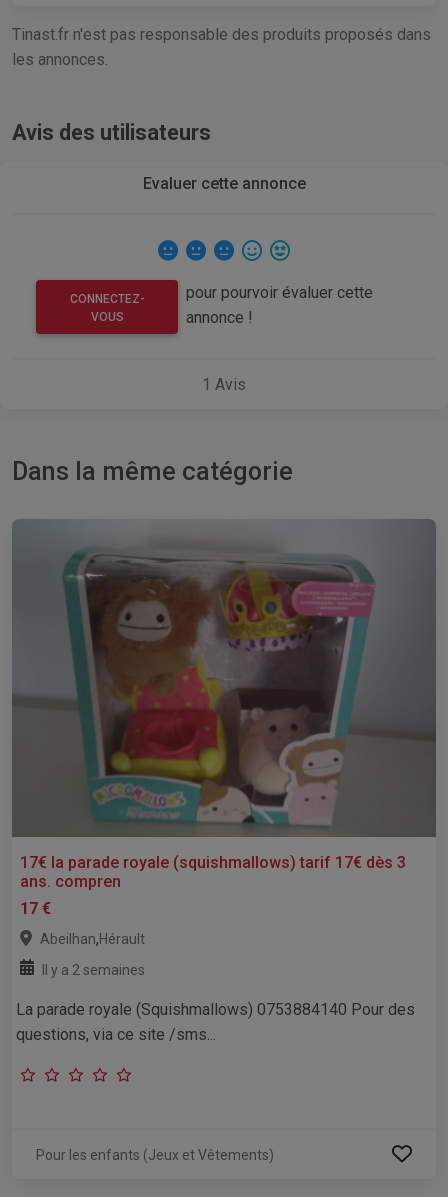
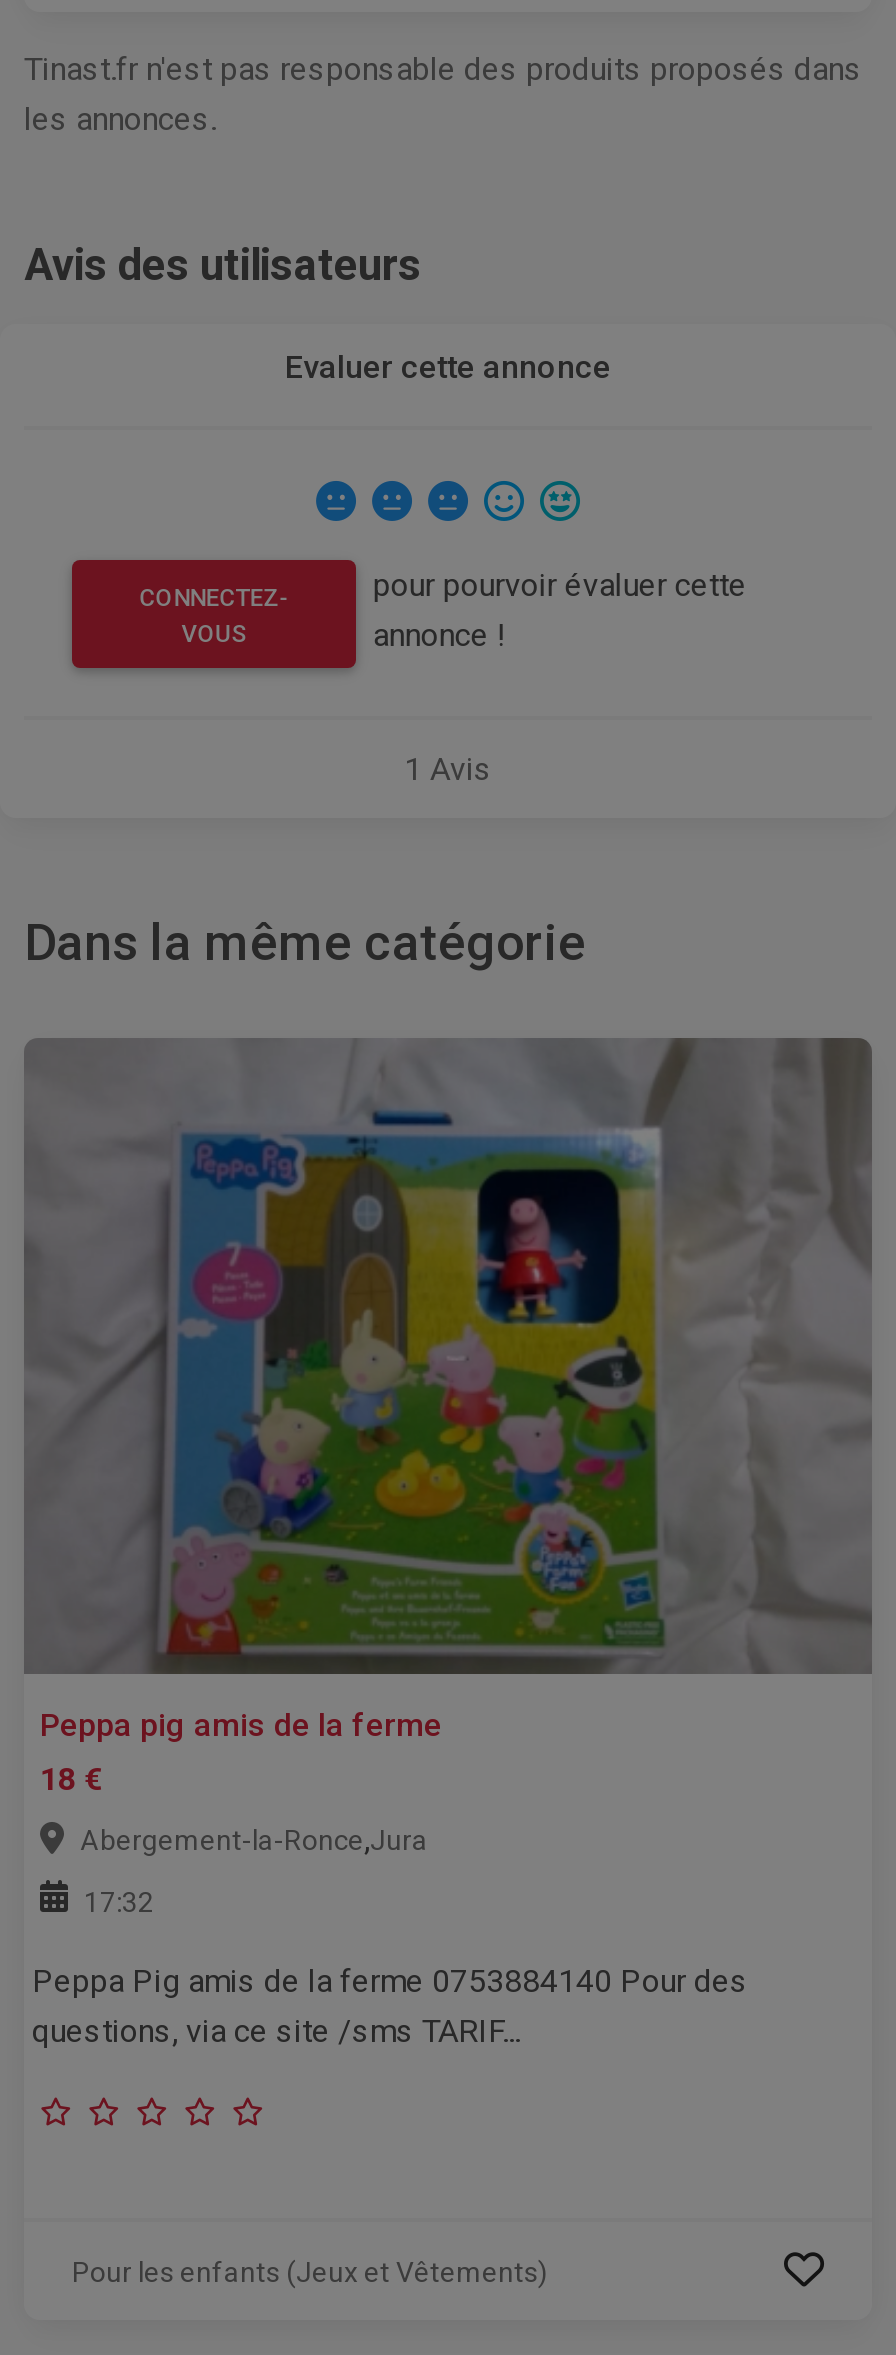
[13,520,436,918] [image] | 17€ la parade royale (squishmallows) tarif 17€ dès 3 | ans. compren | 17 € -> [28,1038,870,1797] [image] | Peppa pig amis de la ferme | 18 €
[40,929,145,948] Abeilhan,Hérault -> [80,1819,428,1857] Abergement-la-Ronce,Jura
[42,962,145,978] Il y a 2 semaines -> [84,1885,154,1917] 17:32
[16,1000,415,1044] La parade royale (Squishmallows) 0753884140 Pour des | questions, via ce site /sms... -> [32,1961,748,2049] Peppa Pig amis de la ferme 0753884140 Pour des | questions, via ce site /sms TARIF...

